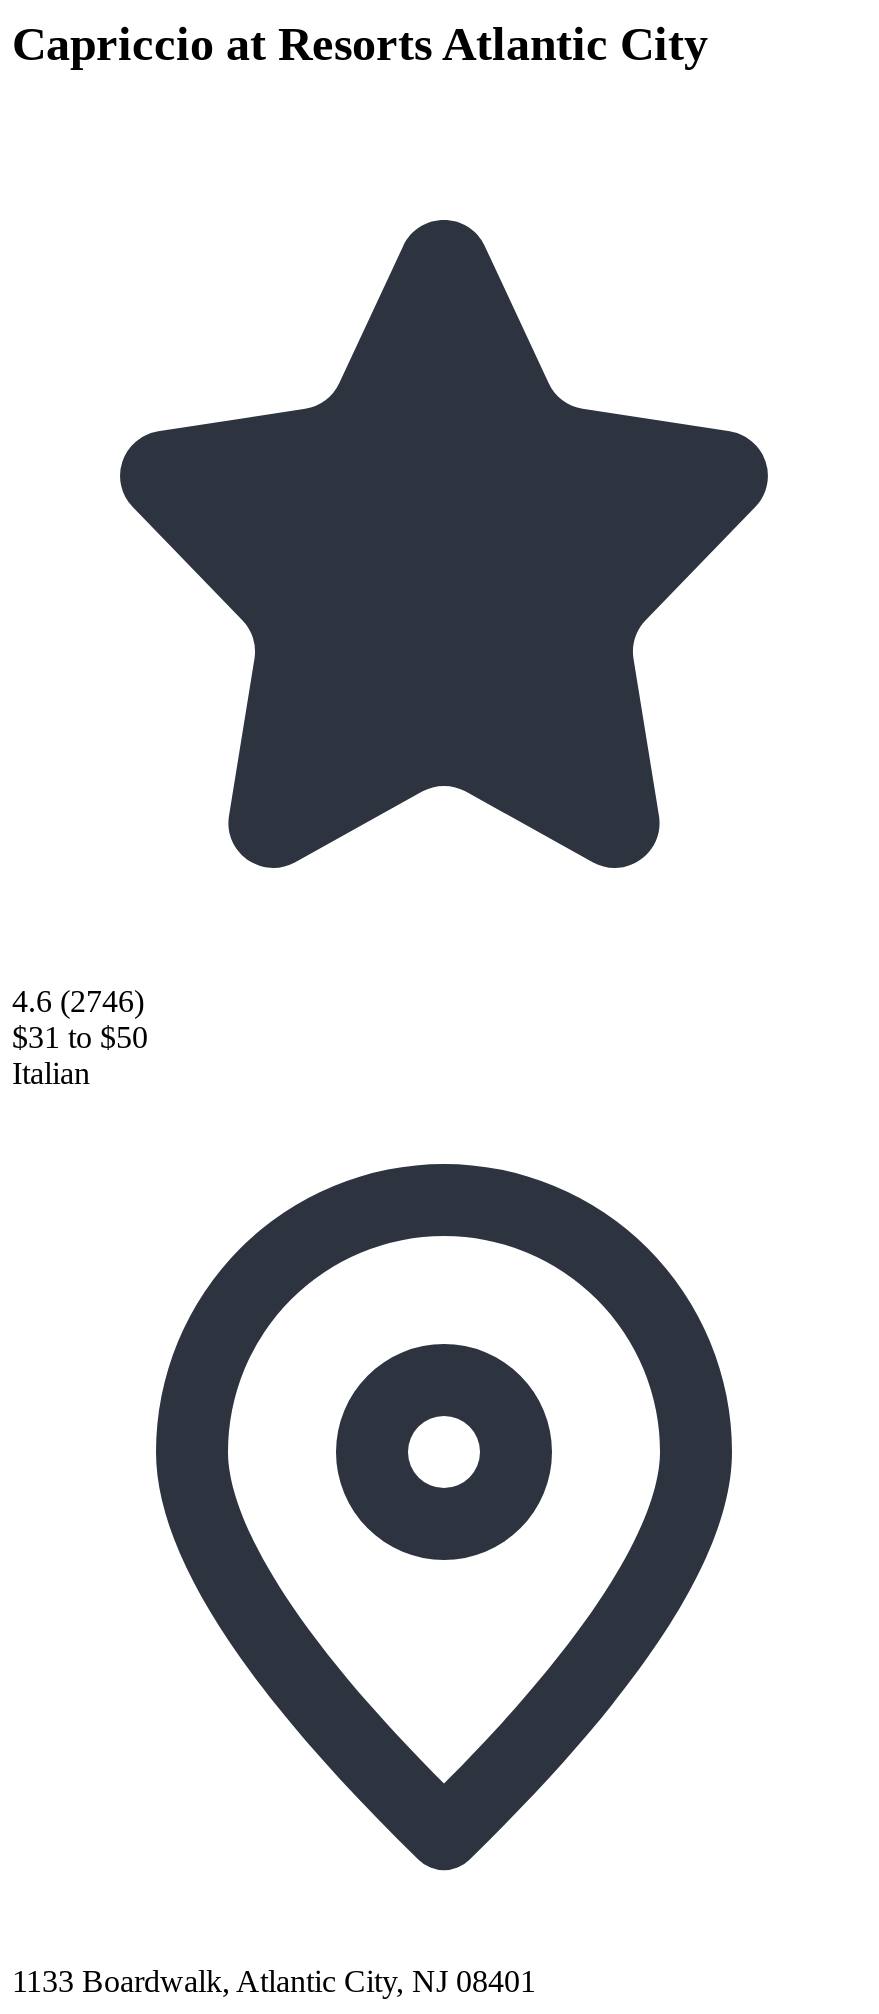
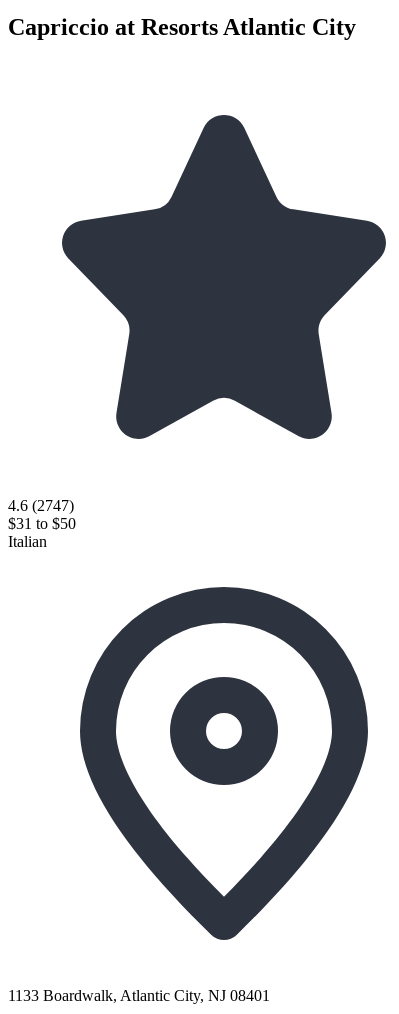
[12,984,144,1018] 4.6 (2746) -> [8,497,74,514] 4.6 (2747)

